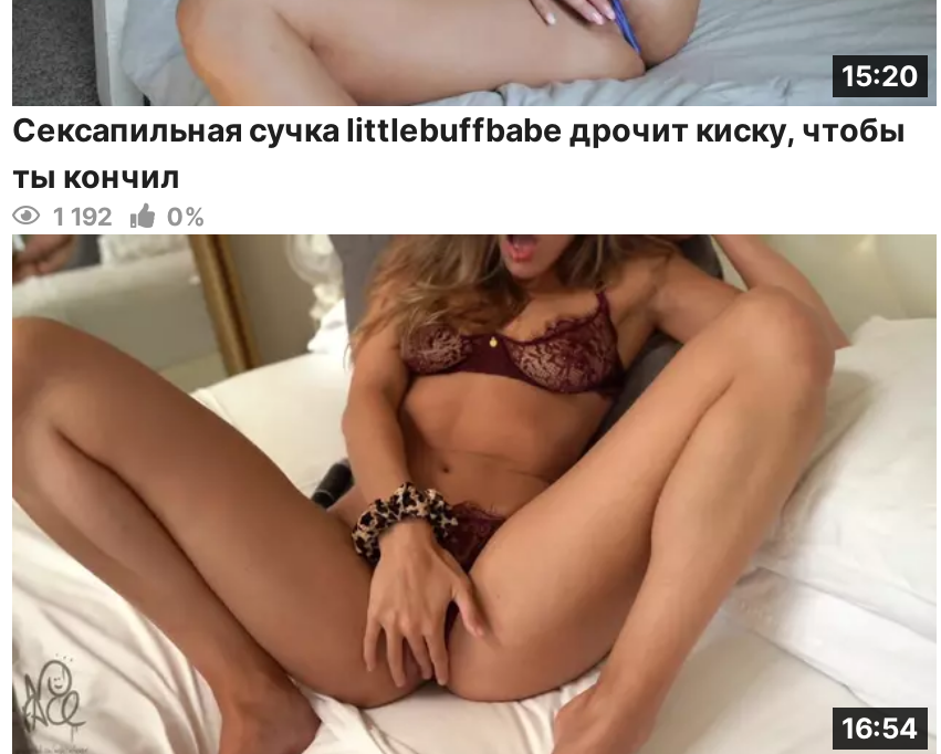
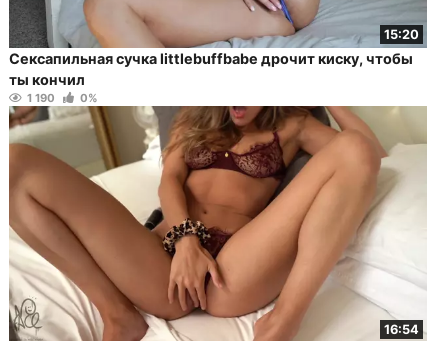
[46,201,206,232] 1 192 0% -> [24,91,98,105] 1 190 0%

